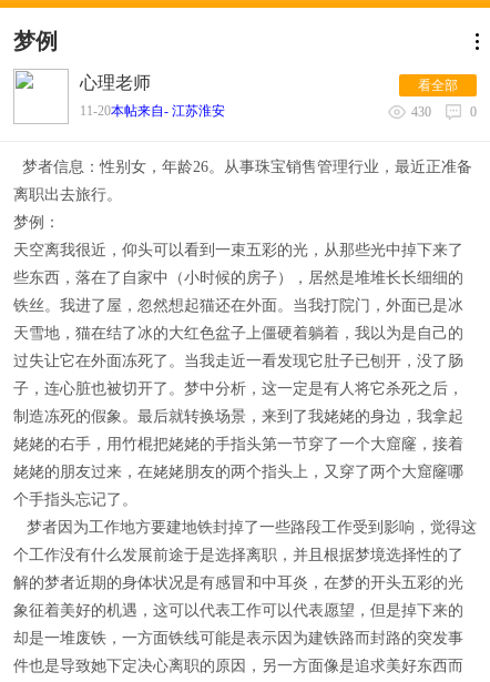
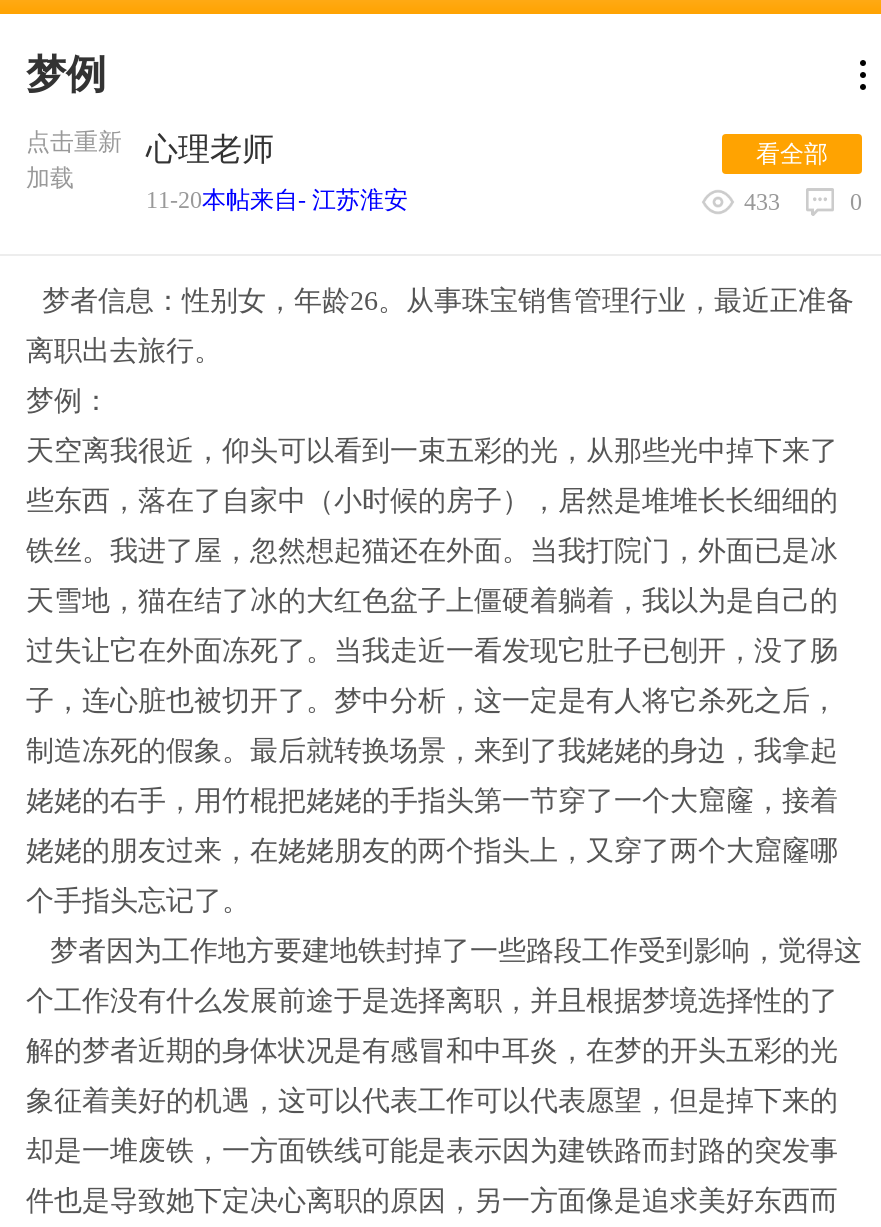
none -> [26,128,122,192] 点击重新 | 加载
[411,104,431,120] 430 -> [744,188,780,216] 433

